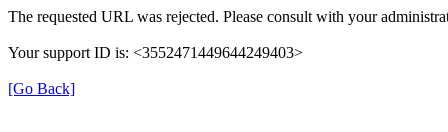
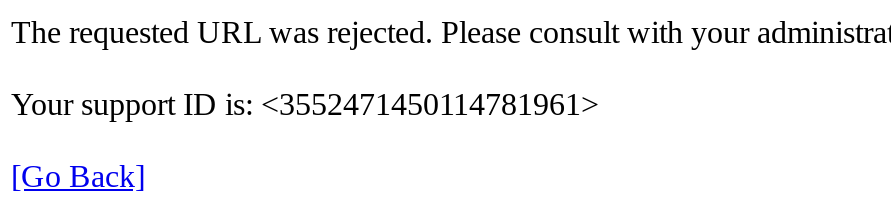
[8,44,303,61] Your support ID is: <3552471449644249403> -> [11,87,599,121] Your support ID is: <3552471450114781961>

